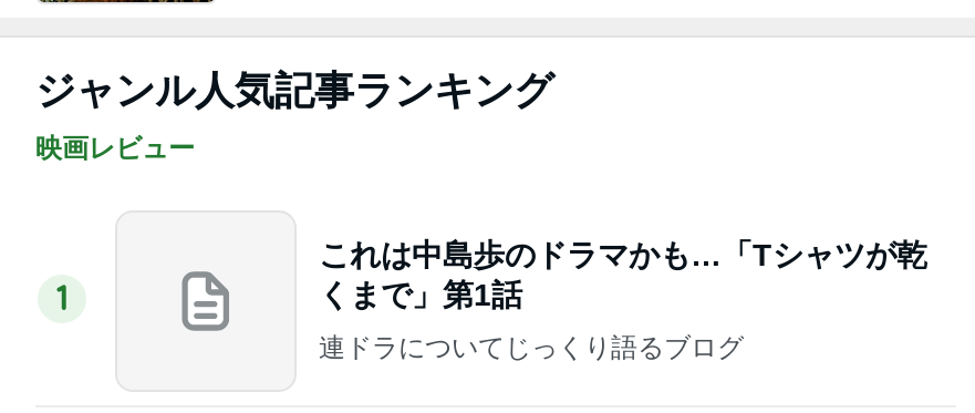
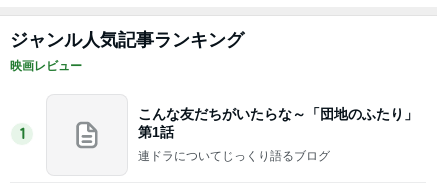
[319,236,927,311] これは中島歩のドラマかも…「Tシャツが乾 | くまで」第1話 -> [138,105,418,139] こんな友だちがいたらな～「団地のふたり」 | 第1話

